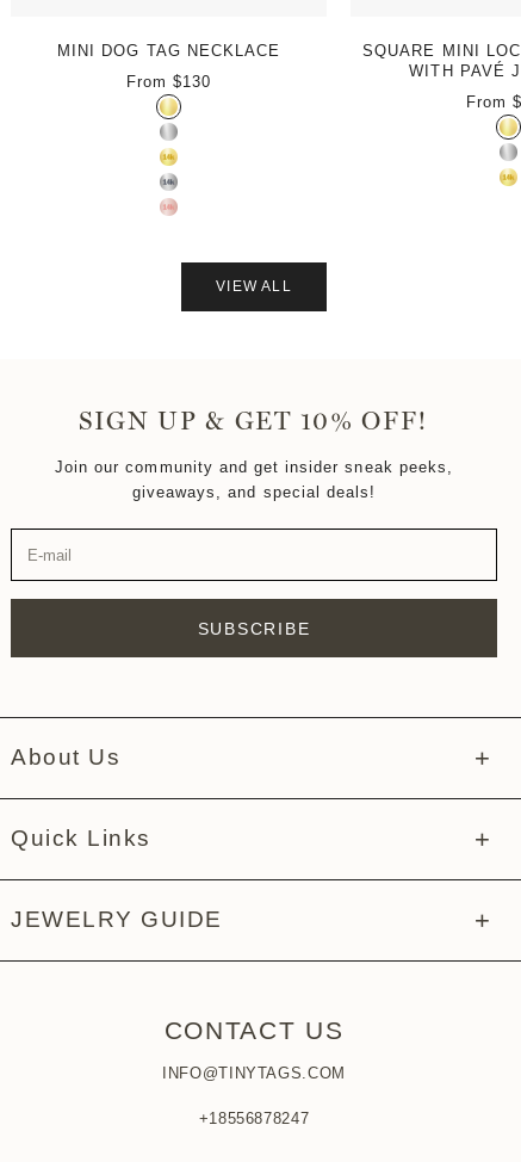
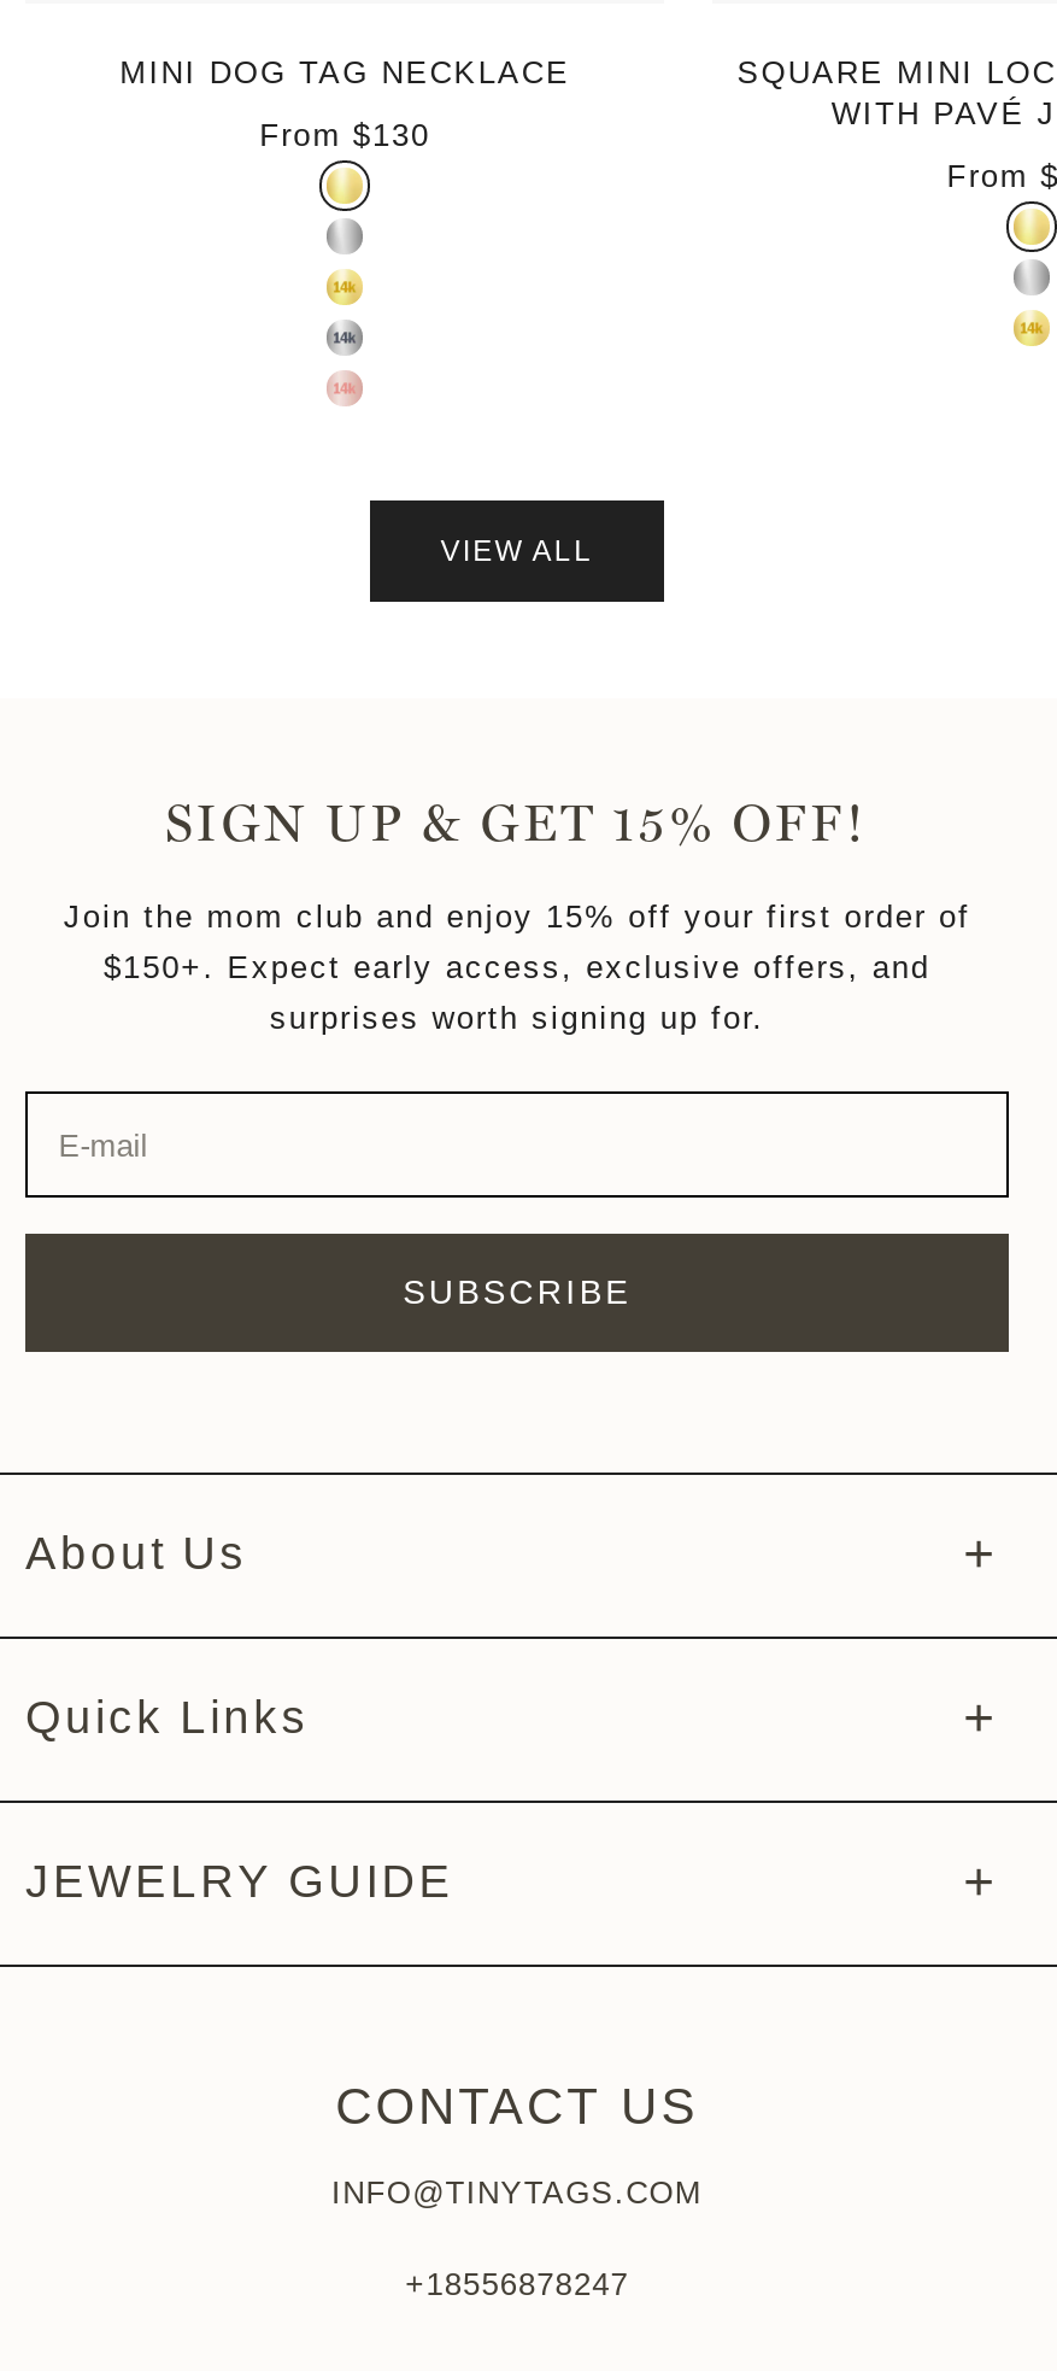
[79,406,429,436] SIGN UP & GET 10% OFF! -> [165,792,869,852] SIGN UP & GET 15% OFF!
[55,459,453,502] Join our community and get insider sneak peeks, | giveaways, and special deals! -> [64,898,970,1036] Join the mom club and enjoy 15% off your first order of | $150+. Expect early access, exclusive offers, and | surprises worth signing up for.

